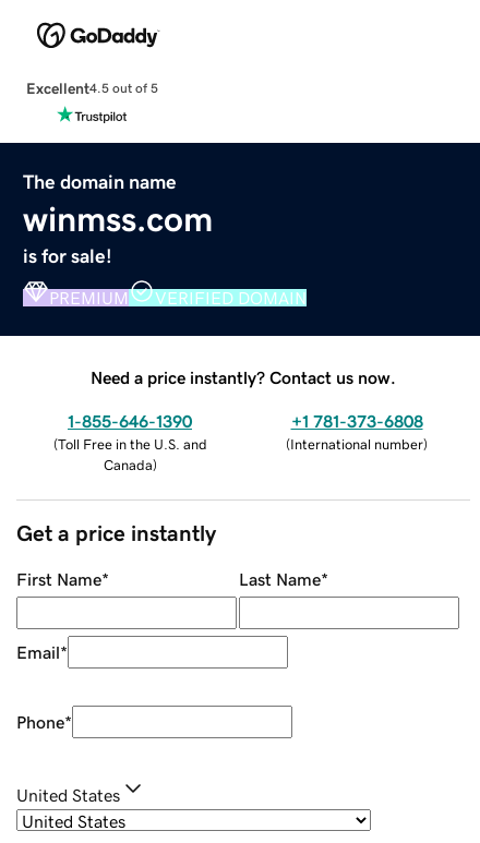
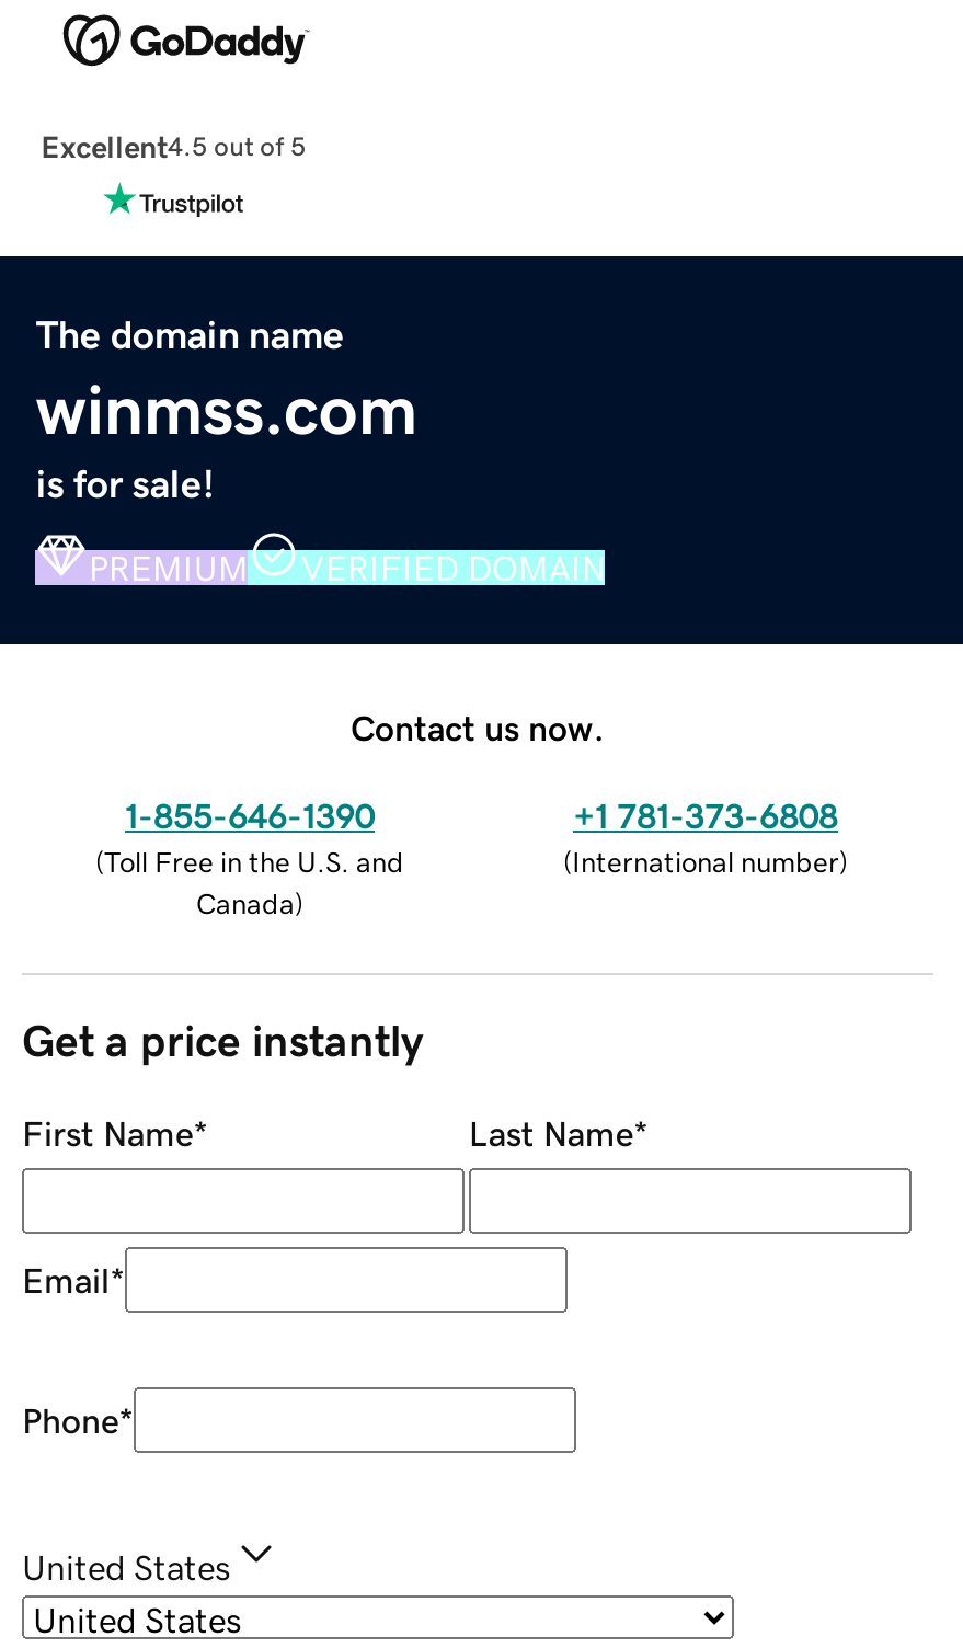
[91,368,396,386] Need a price instantly? Contact us now. -> [351,709,605,744] Contact us now.

